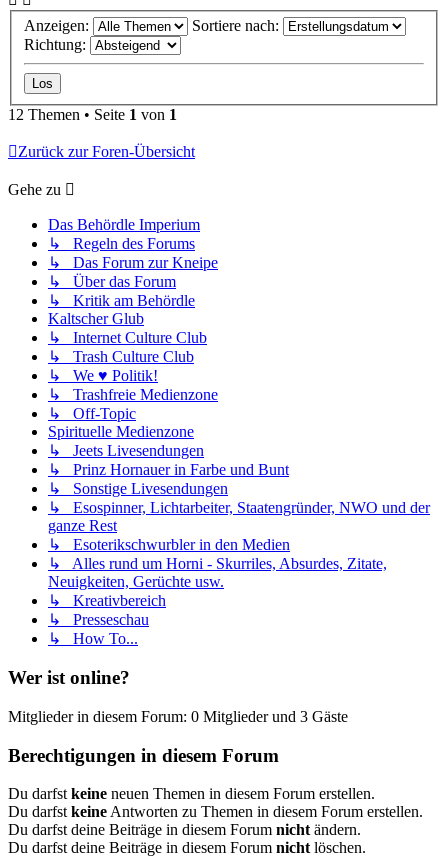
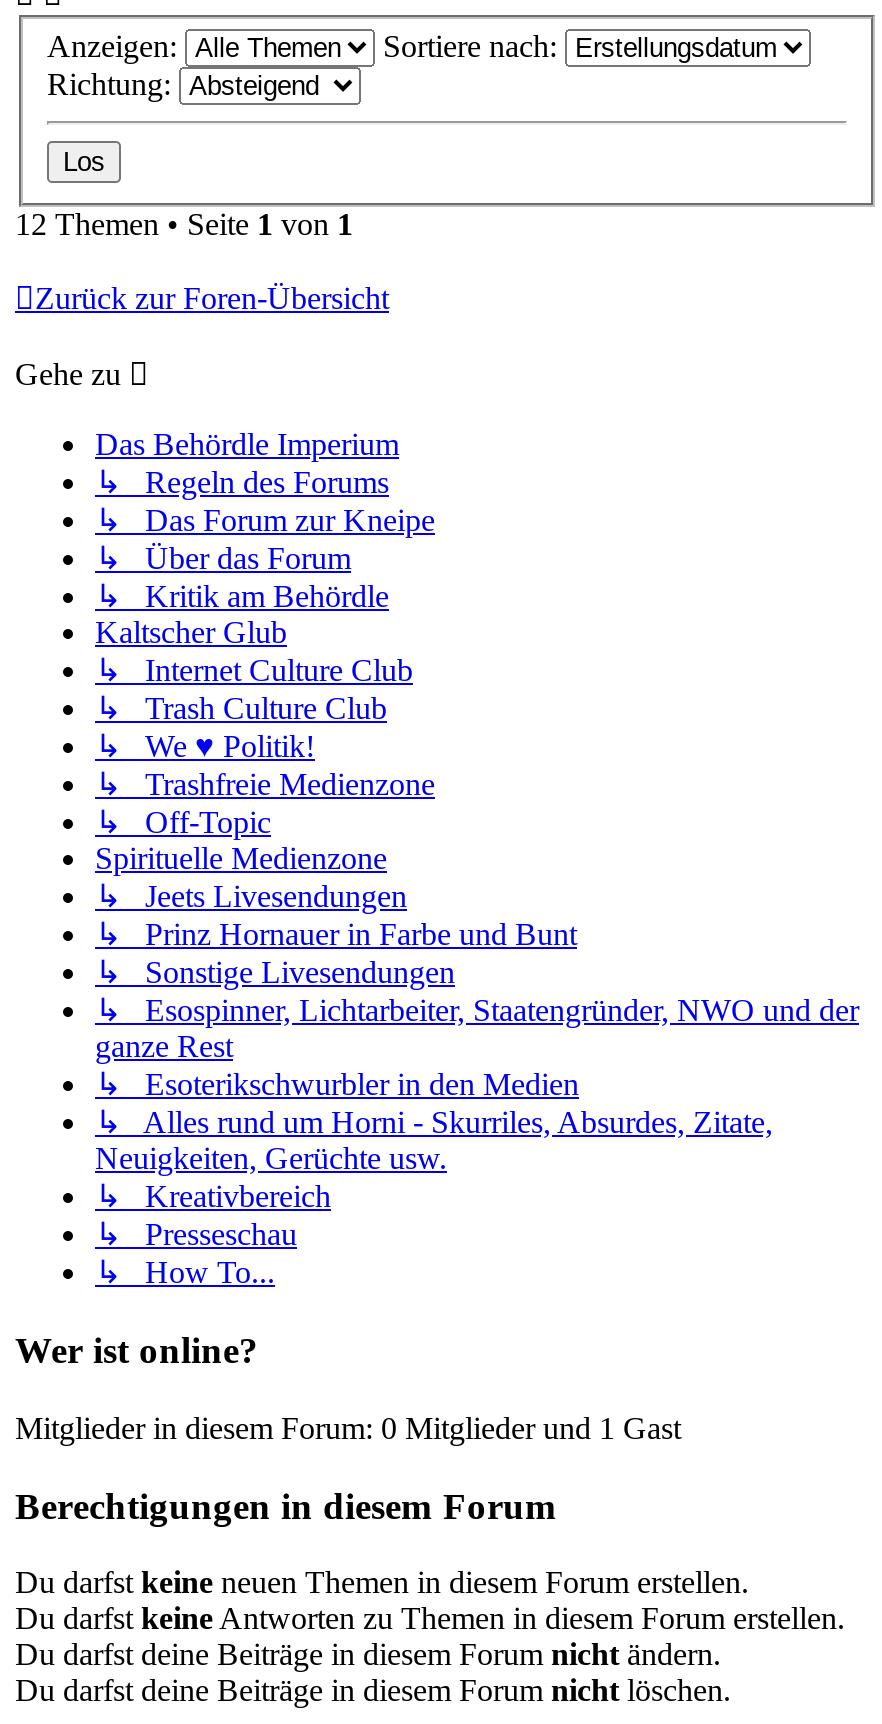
[8,708,348,725] Mitglieder in diesem Forum: 0 Mitglieder und 3 Gäste -> [15,1411,681,1445] Mitglieder in diesem Forum: 0 Mitglieder und 1 Gast

